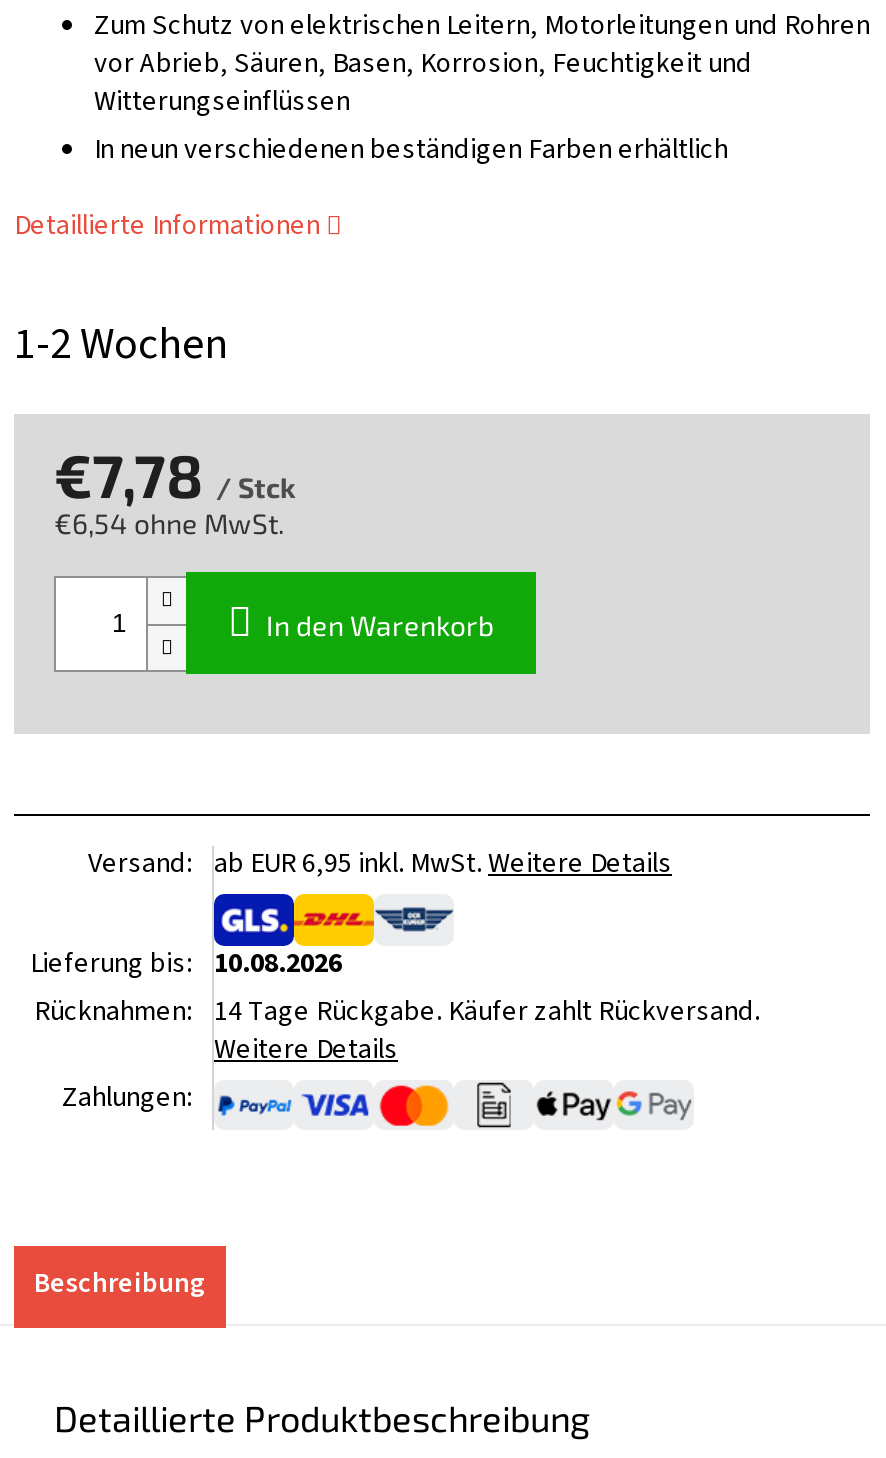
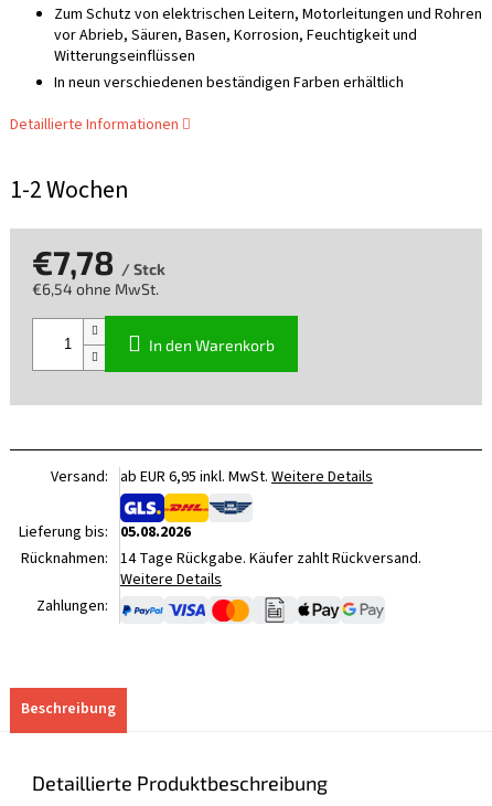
[30,944,342,984] Lieferung bis: 10.08.2026 -> [19,521,191,543] Lieferung bis: 05.08.2026

